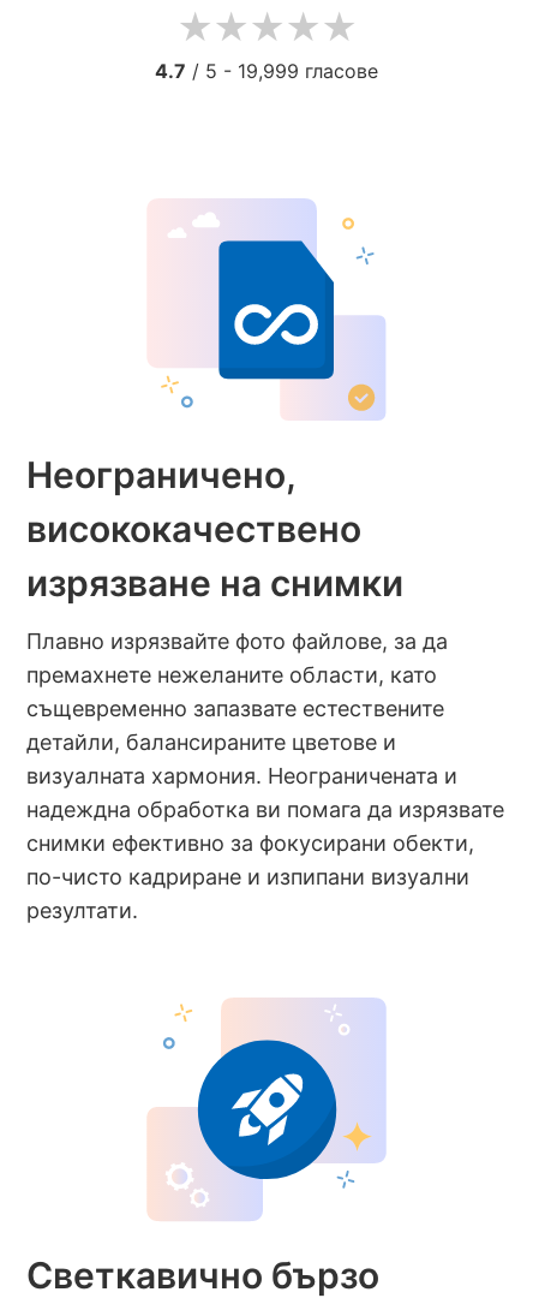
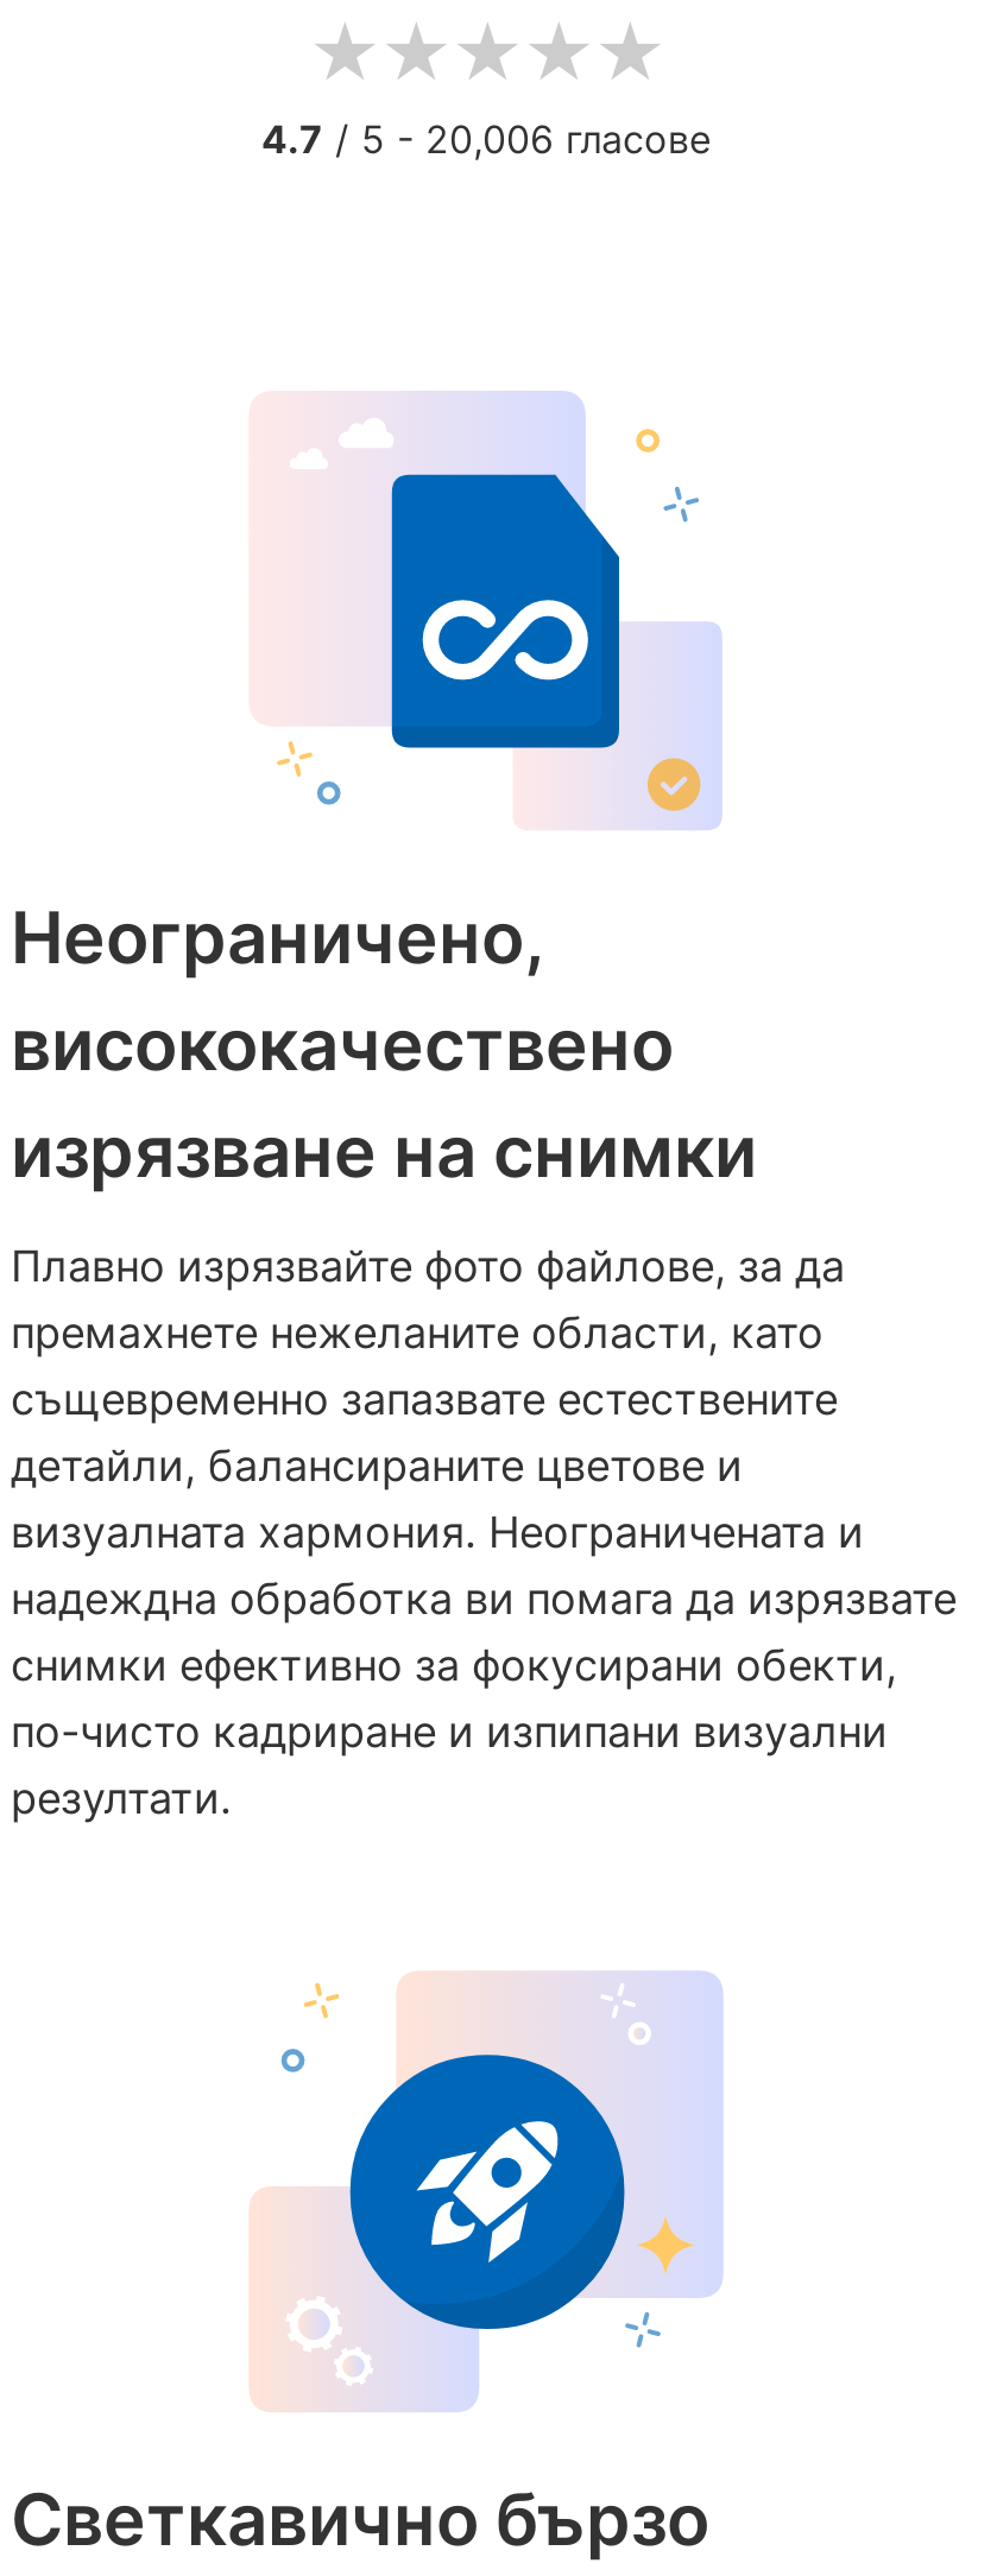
[155,59,378,83] 4.7 / 5 - 19,999 гласове -> [261,115,711,163] 4.7 / 5 - 20,006 гласове

